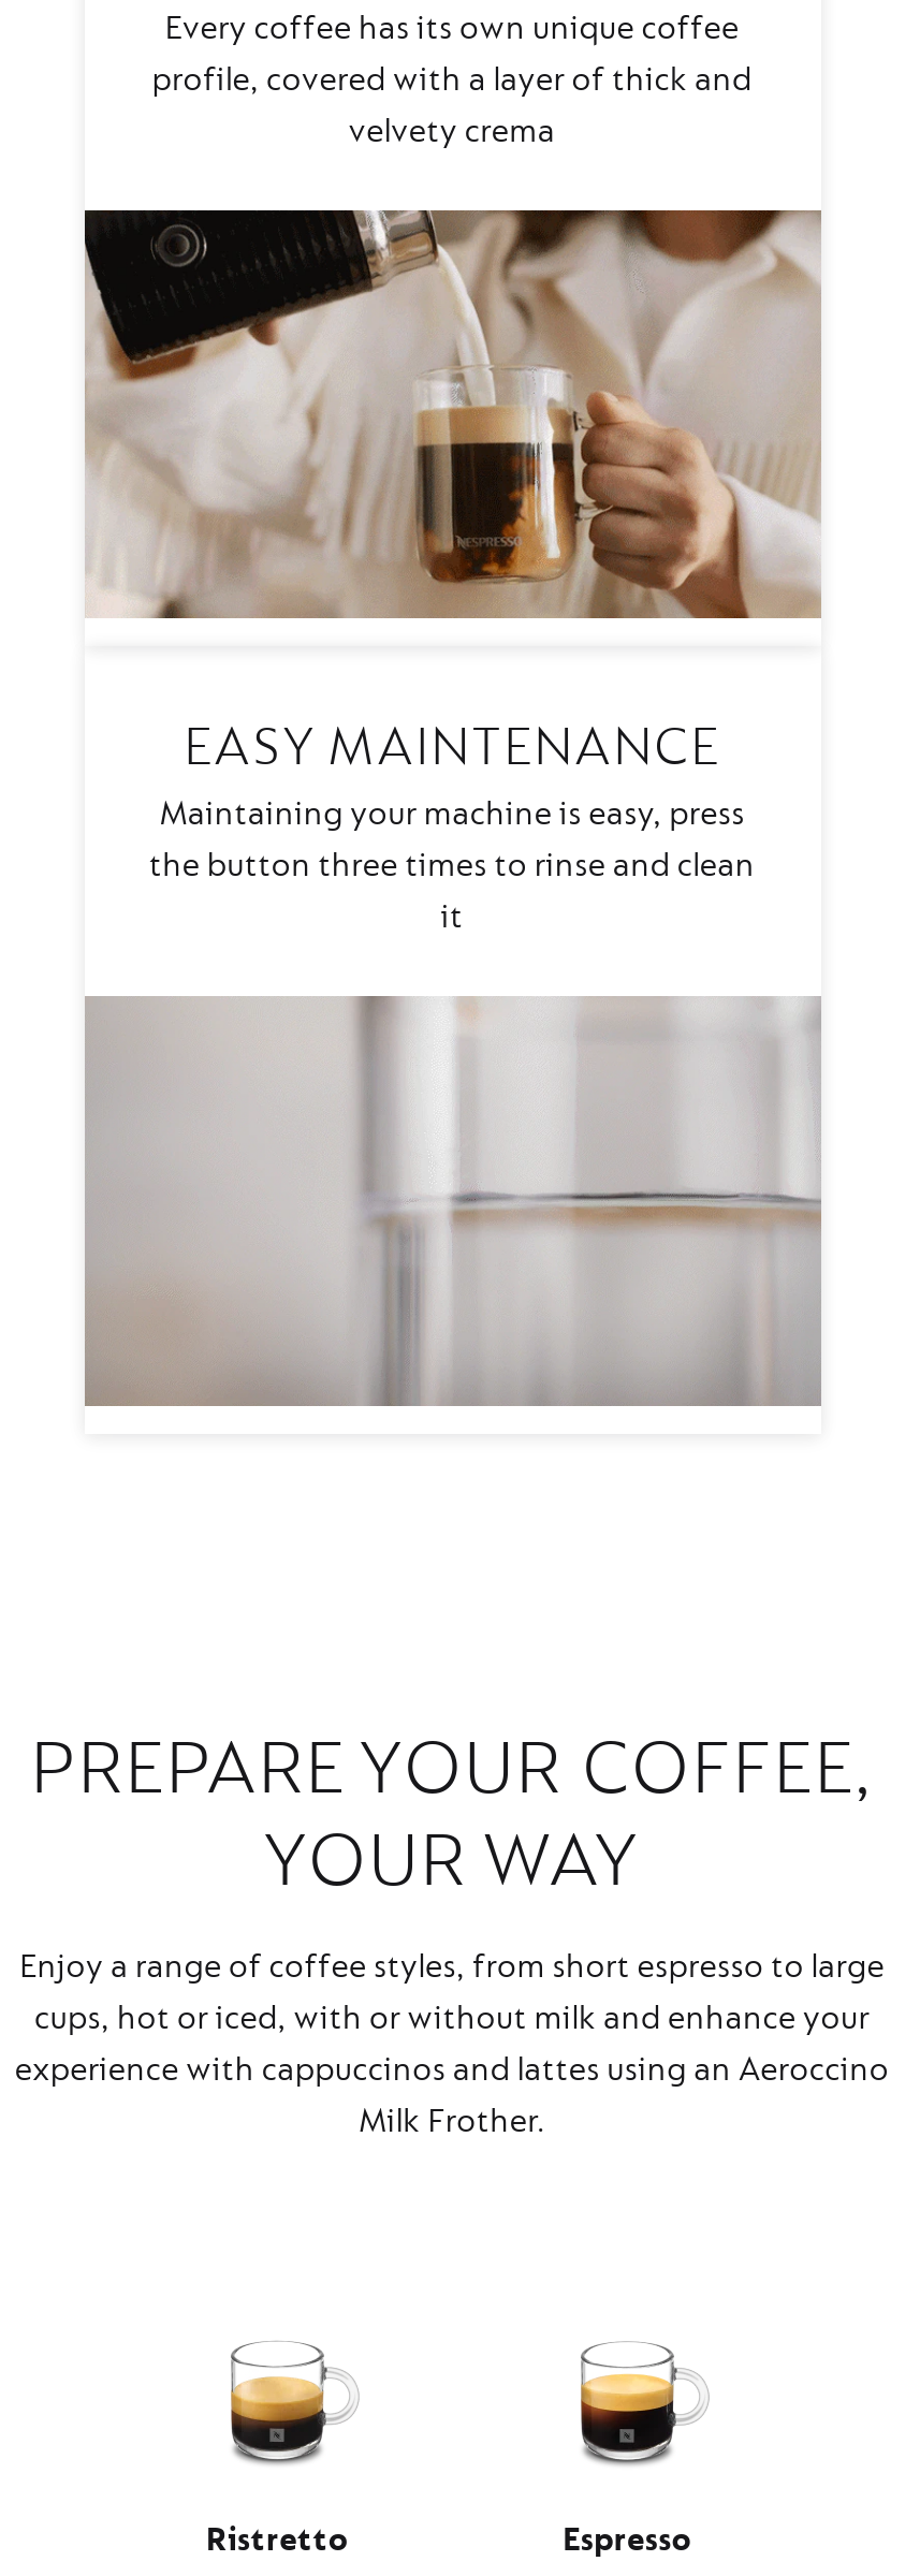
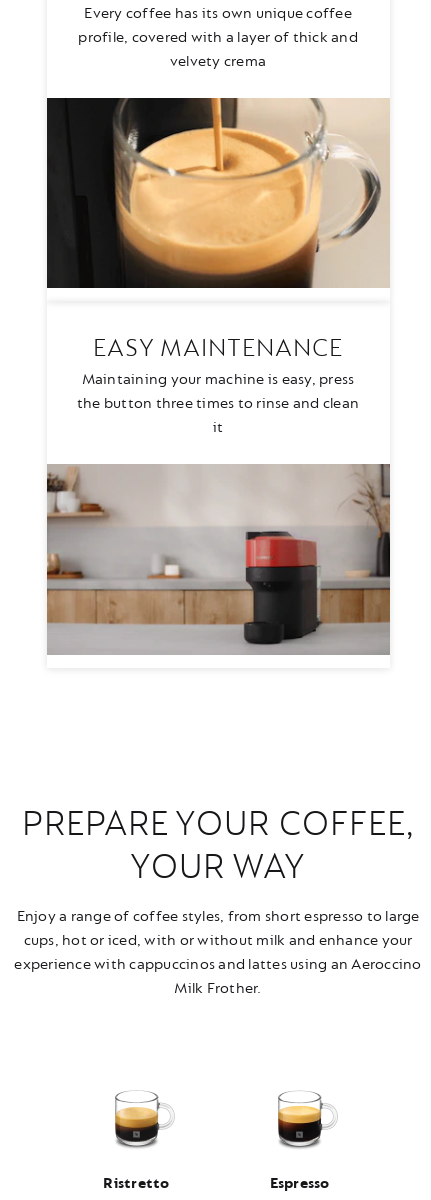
[85,208,821,620] [image] -> [46,97,389,289] [image]
[87,996,821,1404] [image] -> [47,464,391,653] [image]

